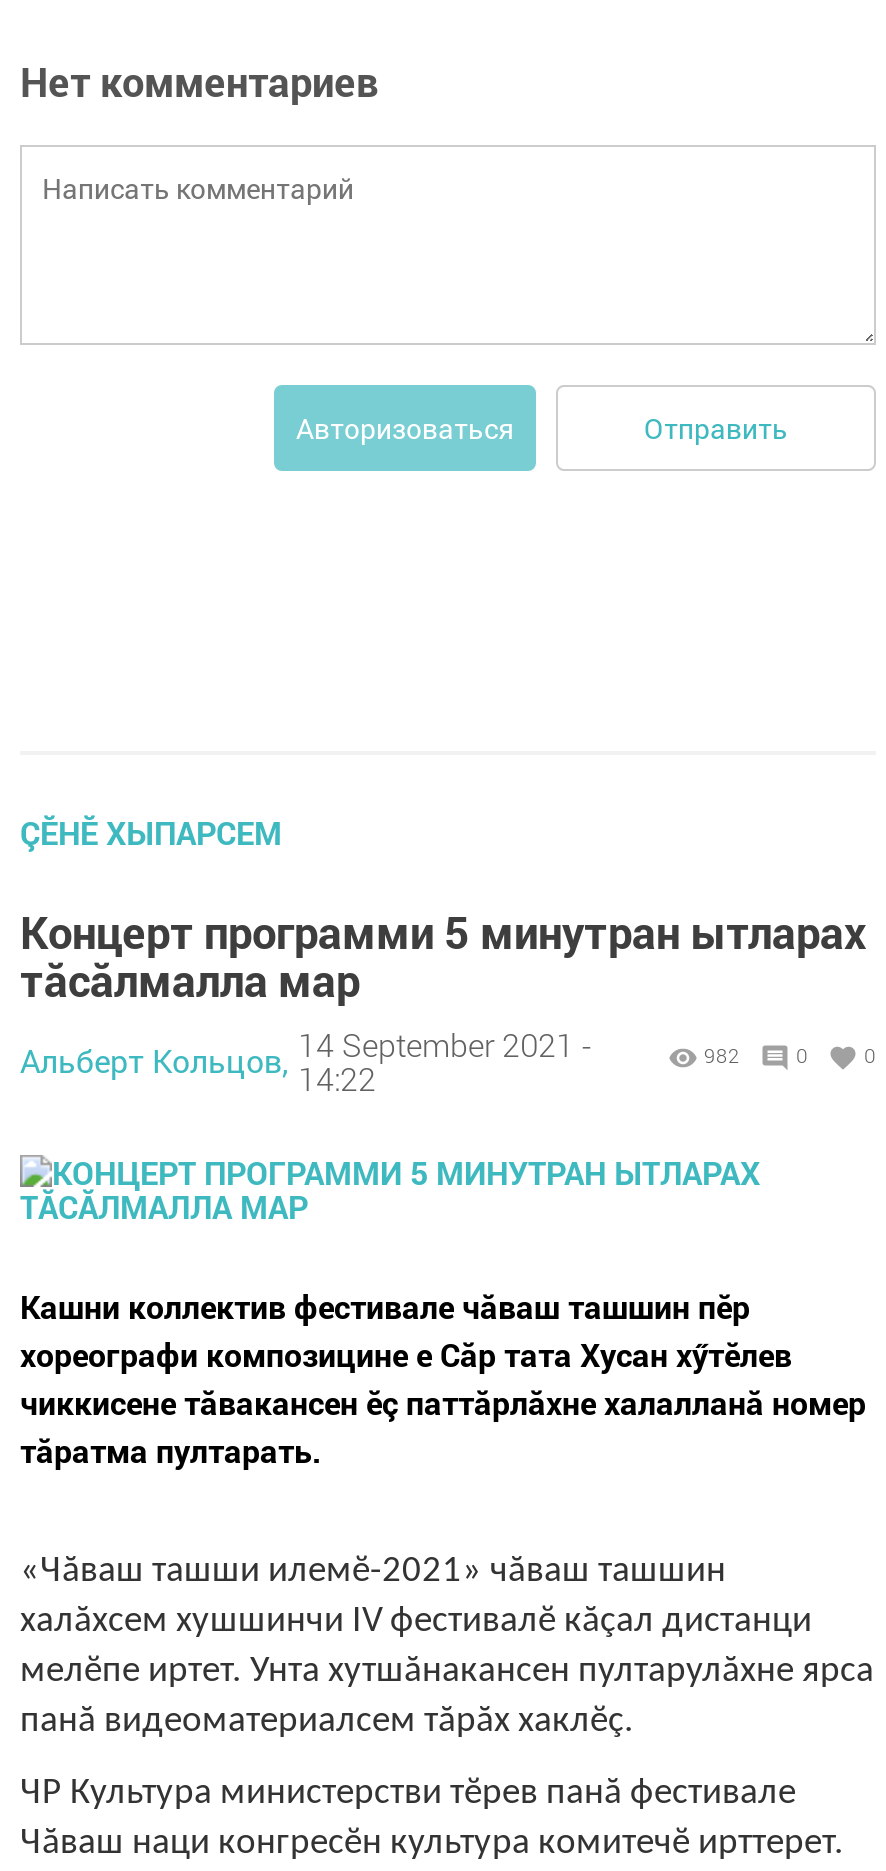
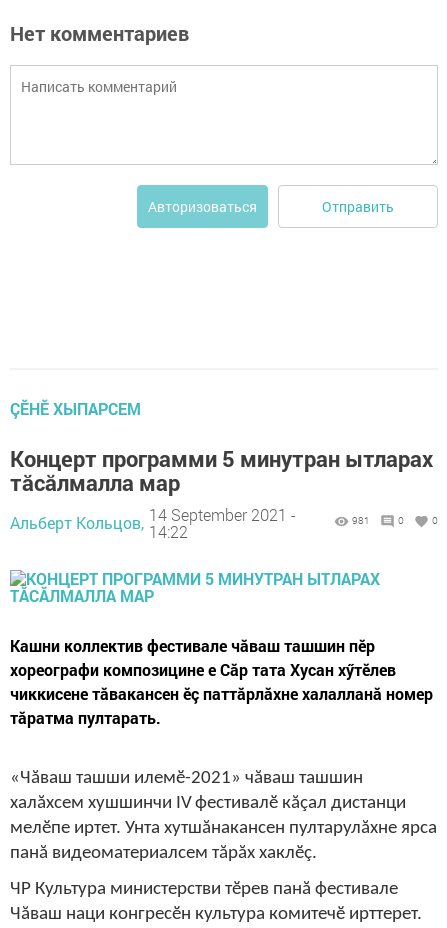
[704,1044,740,1070] 982 -> [352,514,370,527] 981

